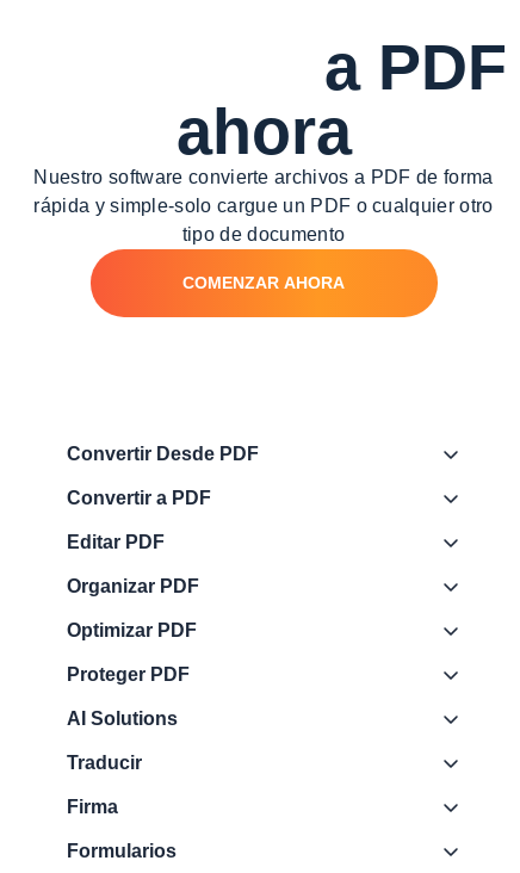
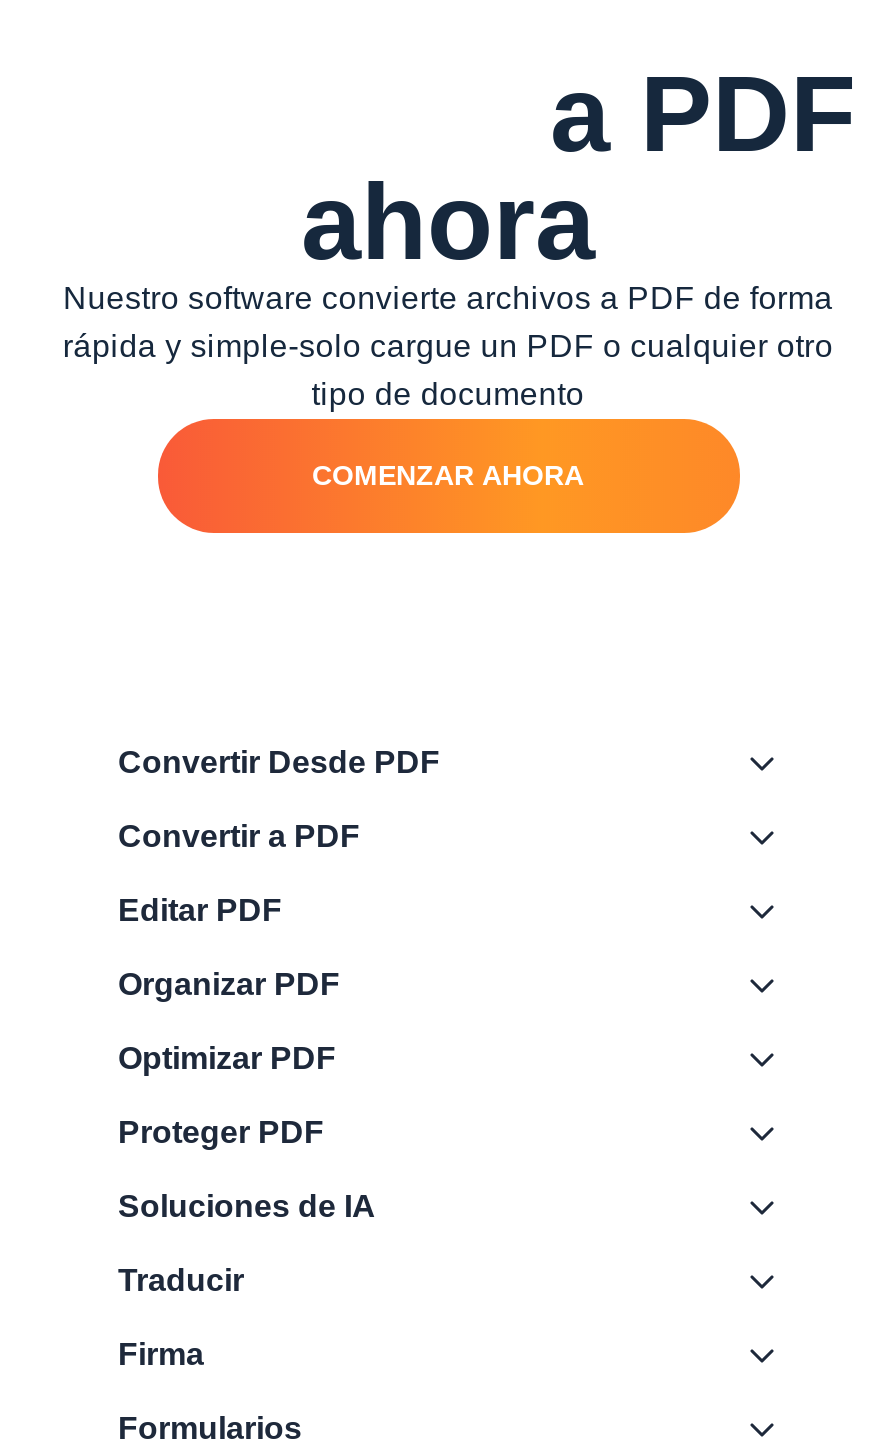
[67,708,178,729] AI Solutions -> [118,1189,376,1223] Soluciones de IA

